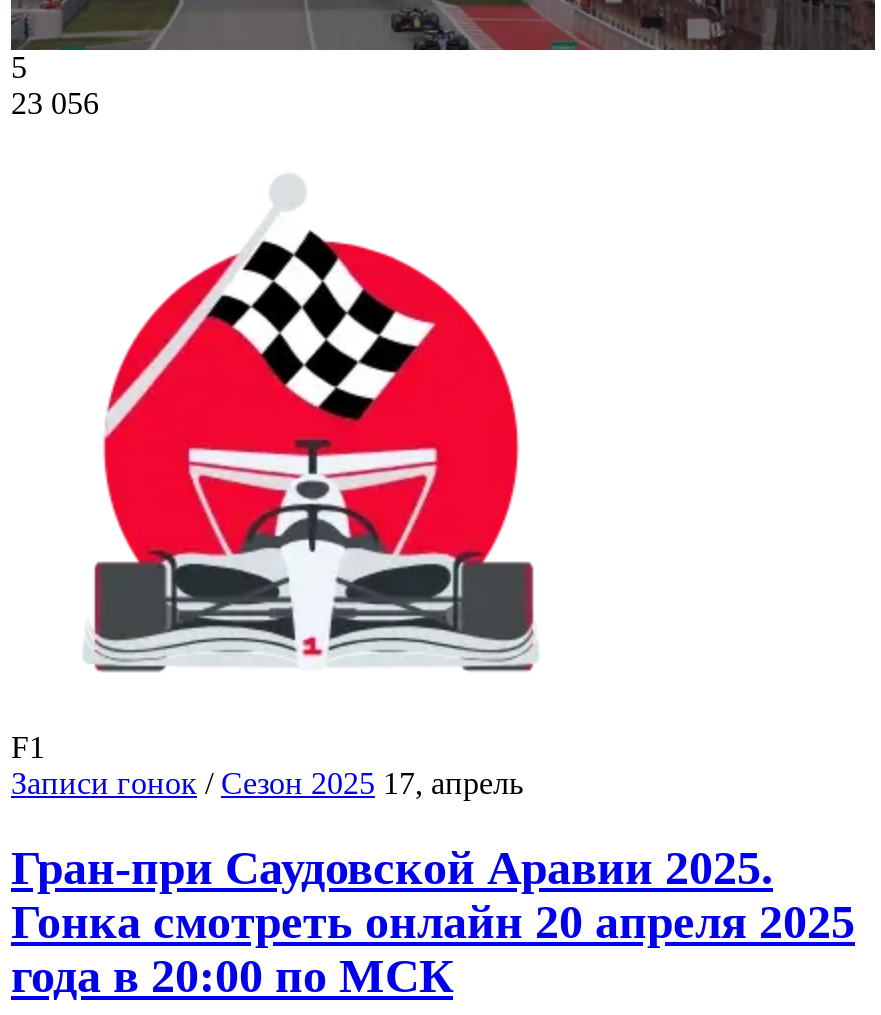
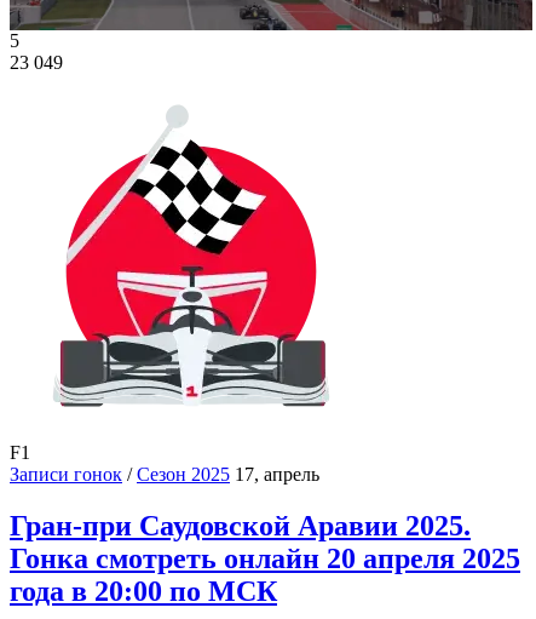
[11,87,99,121] 23 056 -> [10,52,63,73] 23 049

